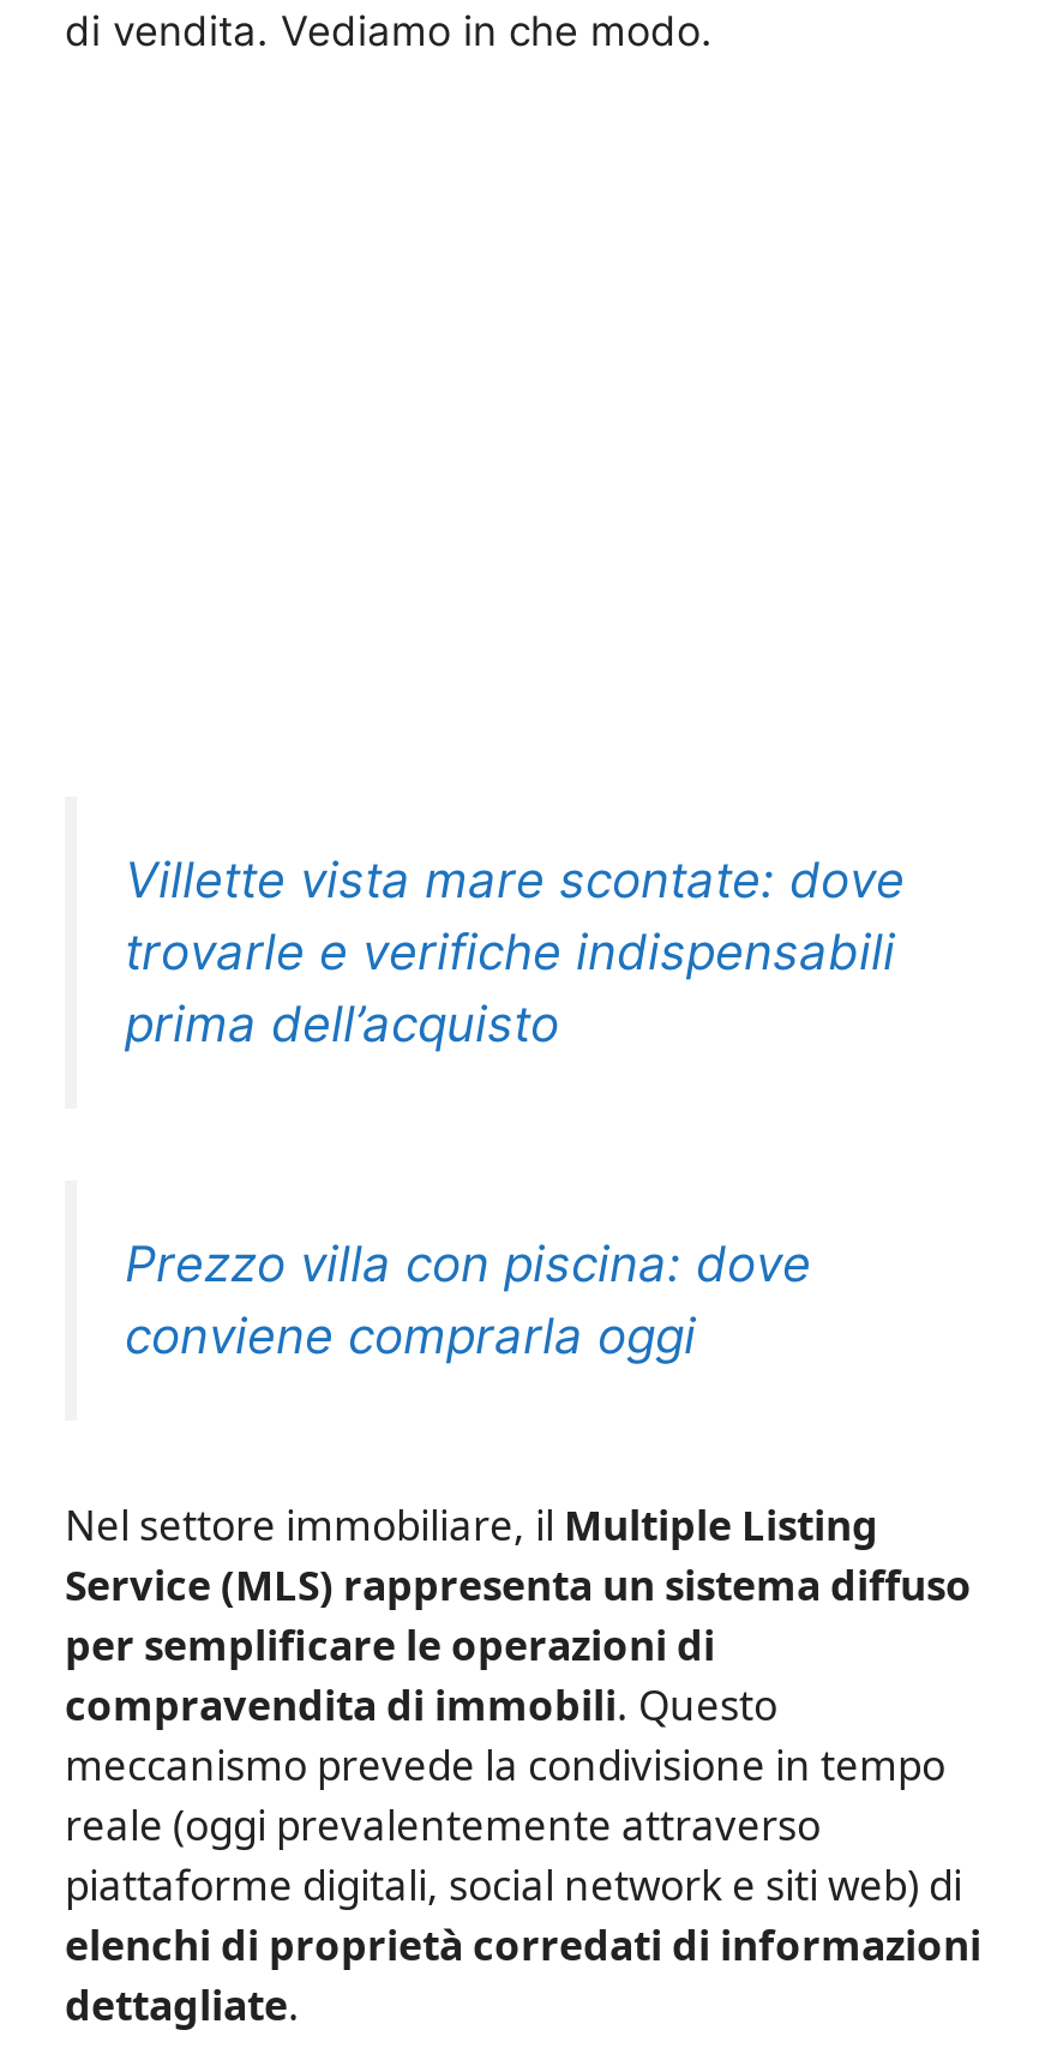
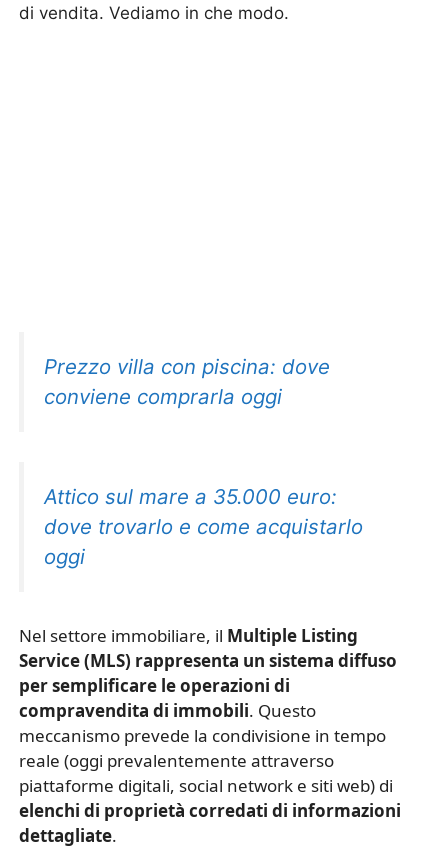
[125,849,905,1053] Villette vista mare scontate: dove | trovarle e verifiche indispensabili | prima dell’acquisto -> none
moved [125,1234,811,1366] -> [44,354,330,409]: Prezzo villa con piscina: dove | conviene comprarla oggi
none -> [44,484,363,569] Attico sul mare a 35.000 euro: | dove trovarlo e come acquistarlo | oggi

